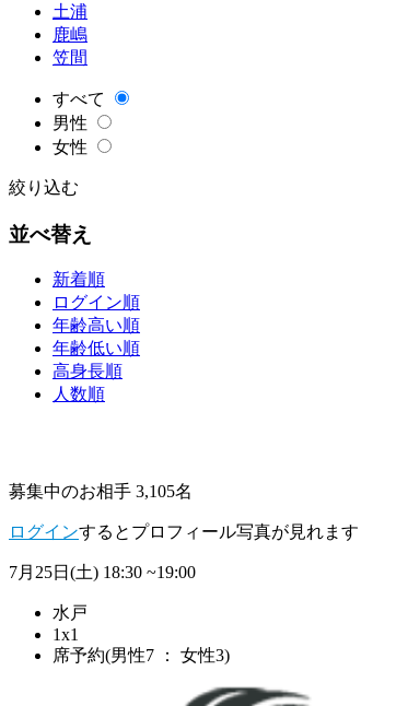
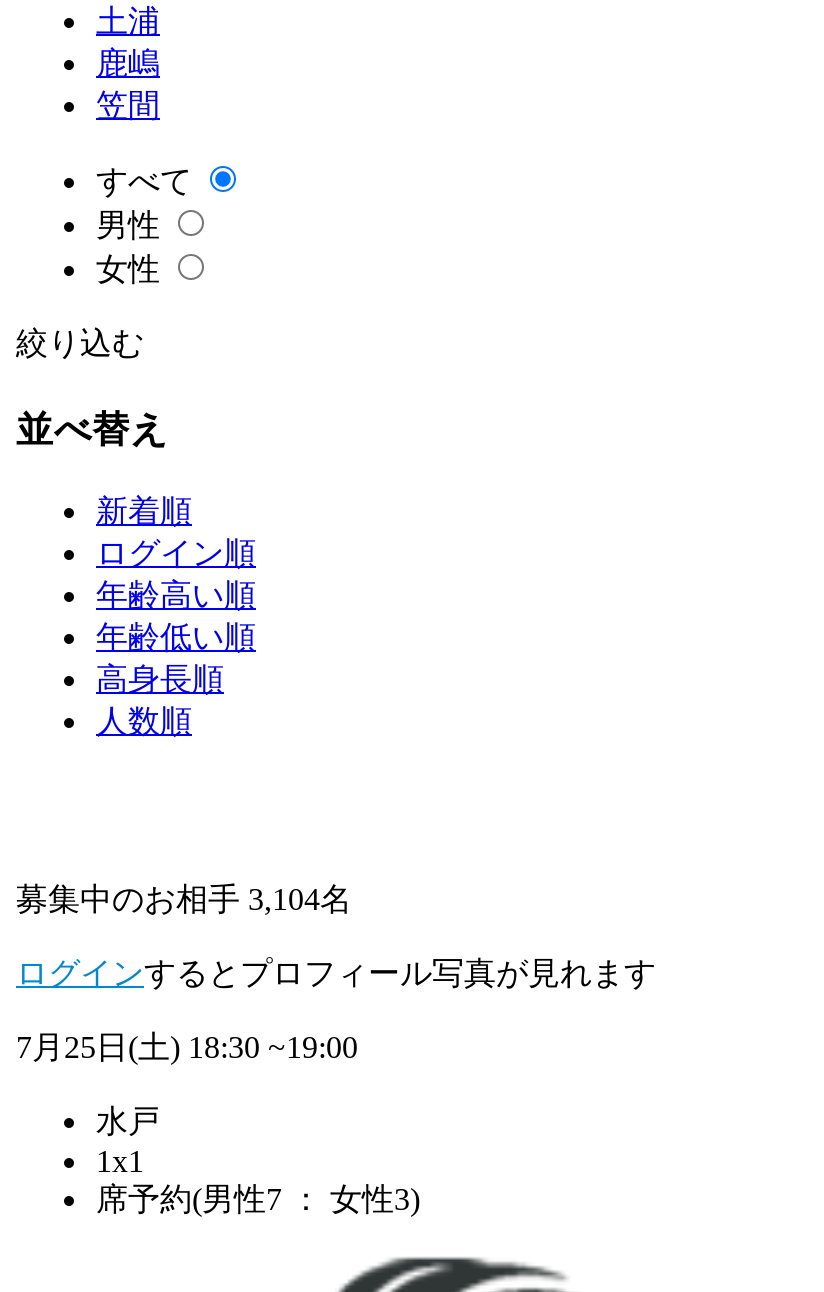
[9,483,193,501] 募集中のお相手 3,105名 -> [16,883,352,917] 募集中のお相手 3,104名

